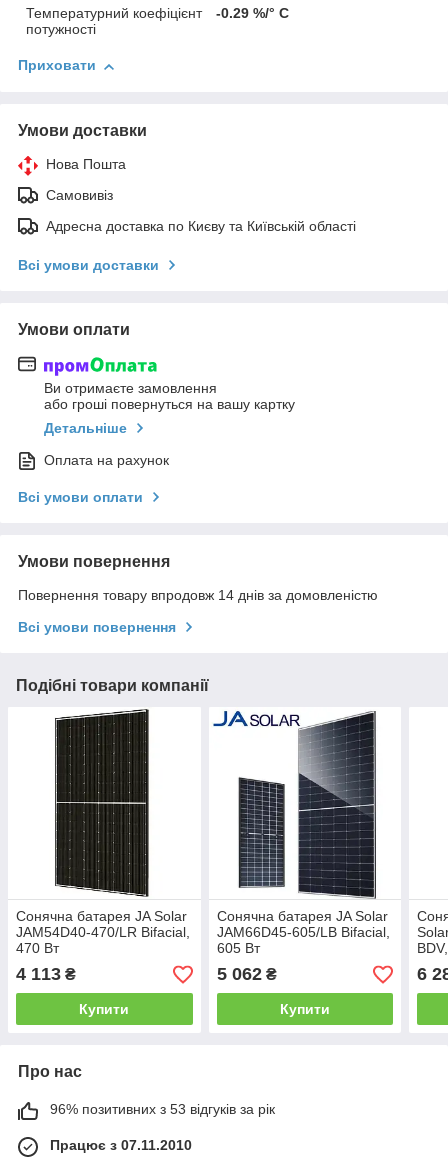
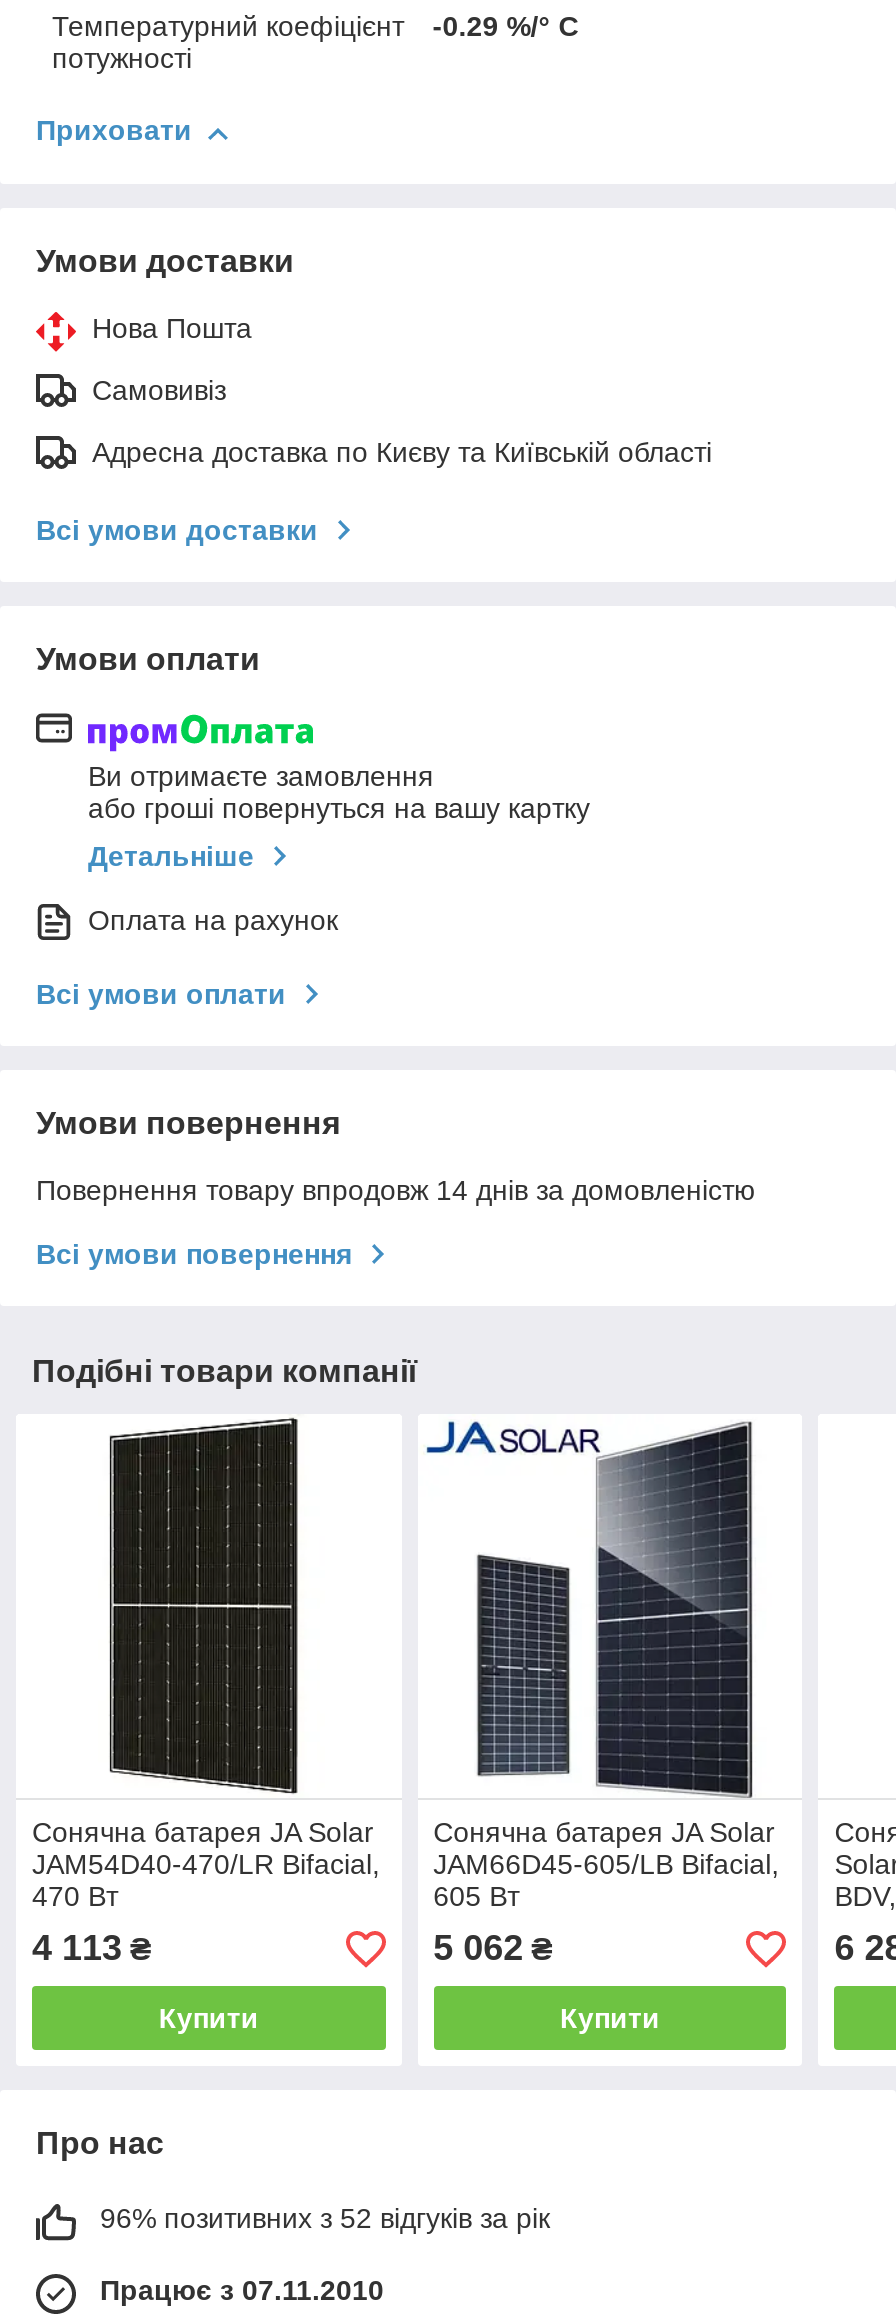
[50,1101,275,1117] 96% позитивних з 53 відгуків за рік -> [100,2203,550,2235] 96% позитивних з 52 відгуків за рік

